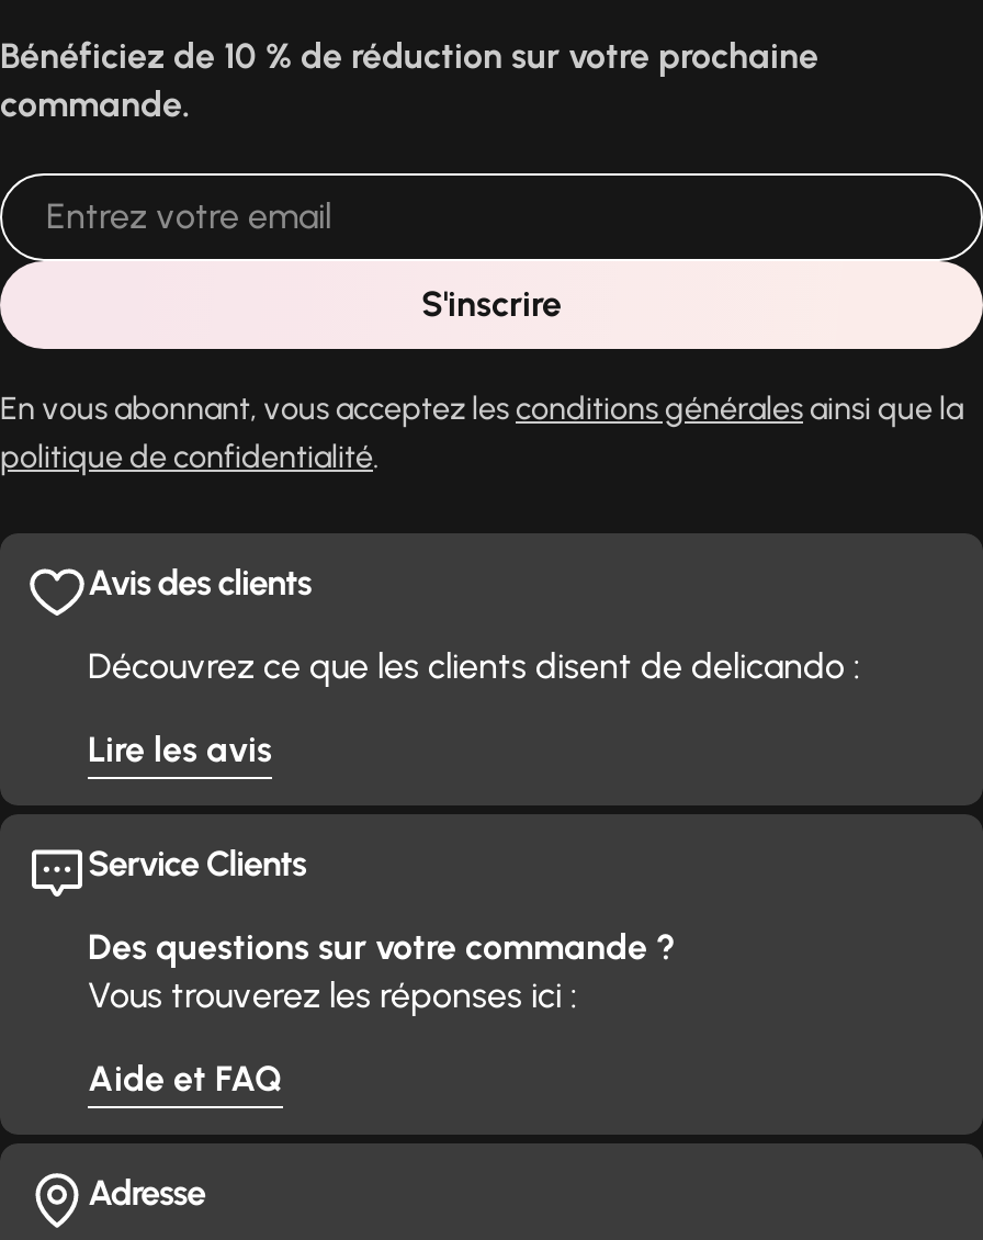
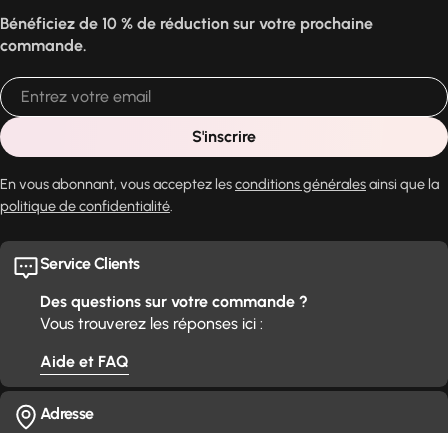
[88,562,860,771] Avis des clients | Découvrez ce que les clients disent de delicando : | Lire les avis -> none

